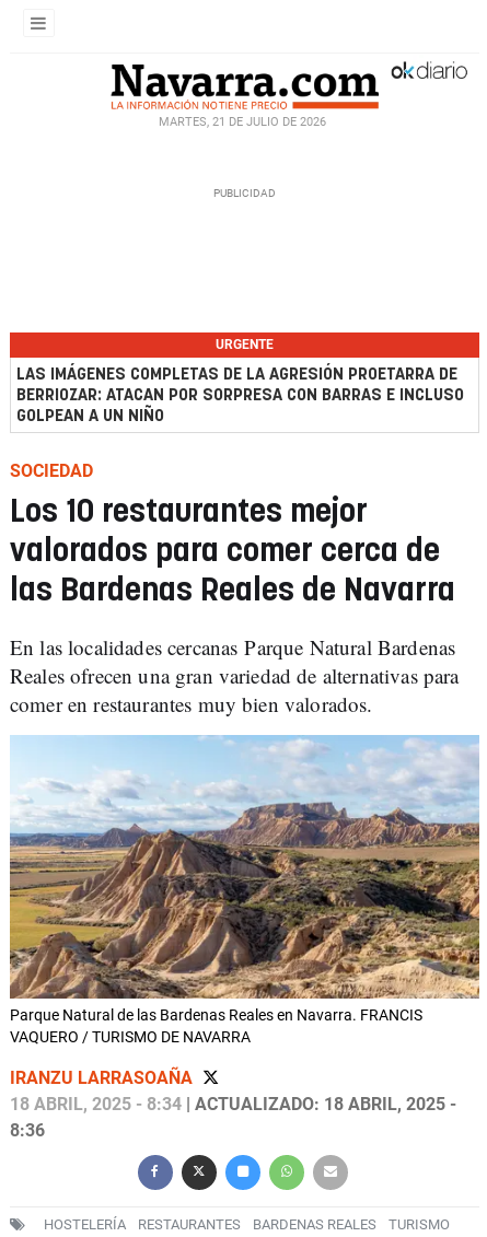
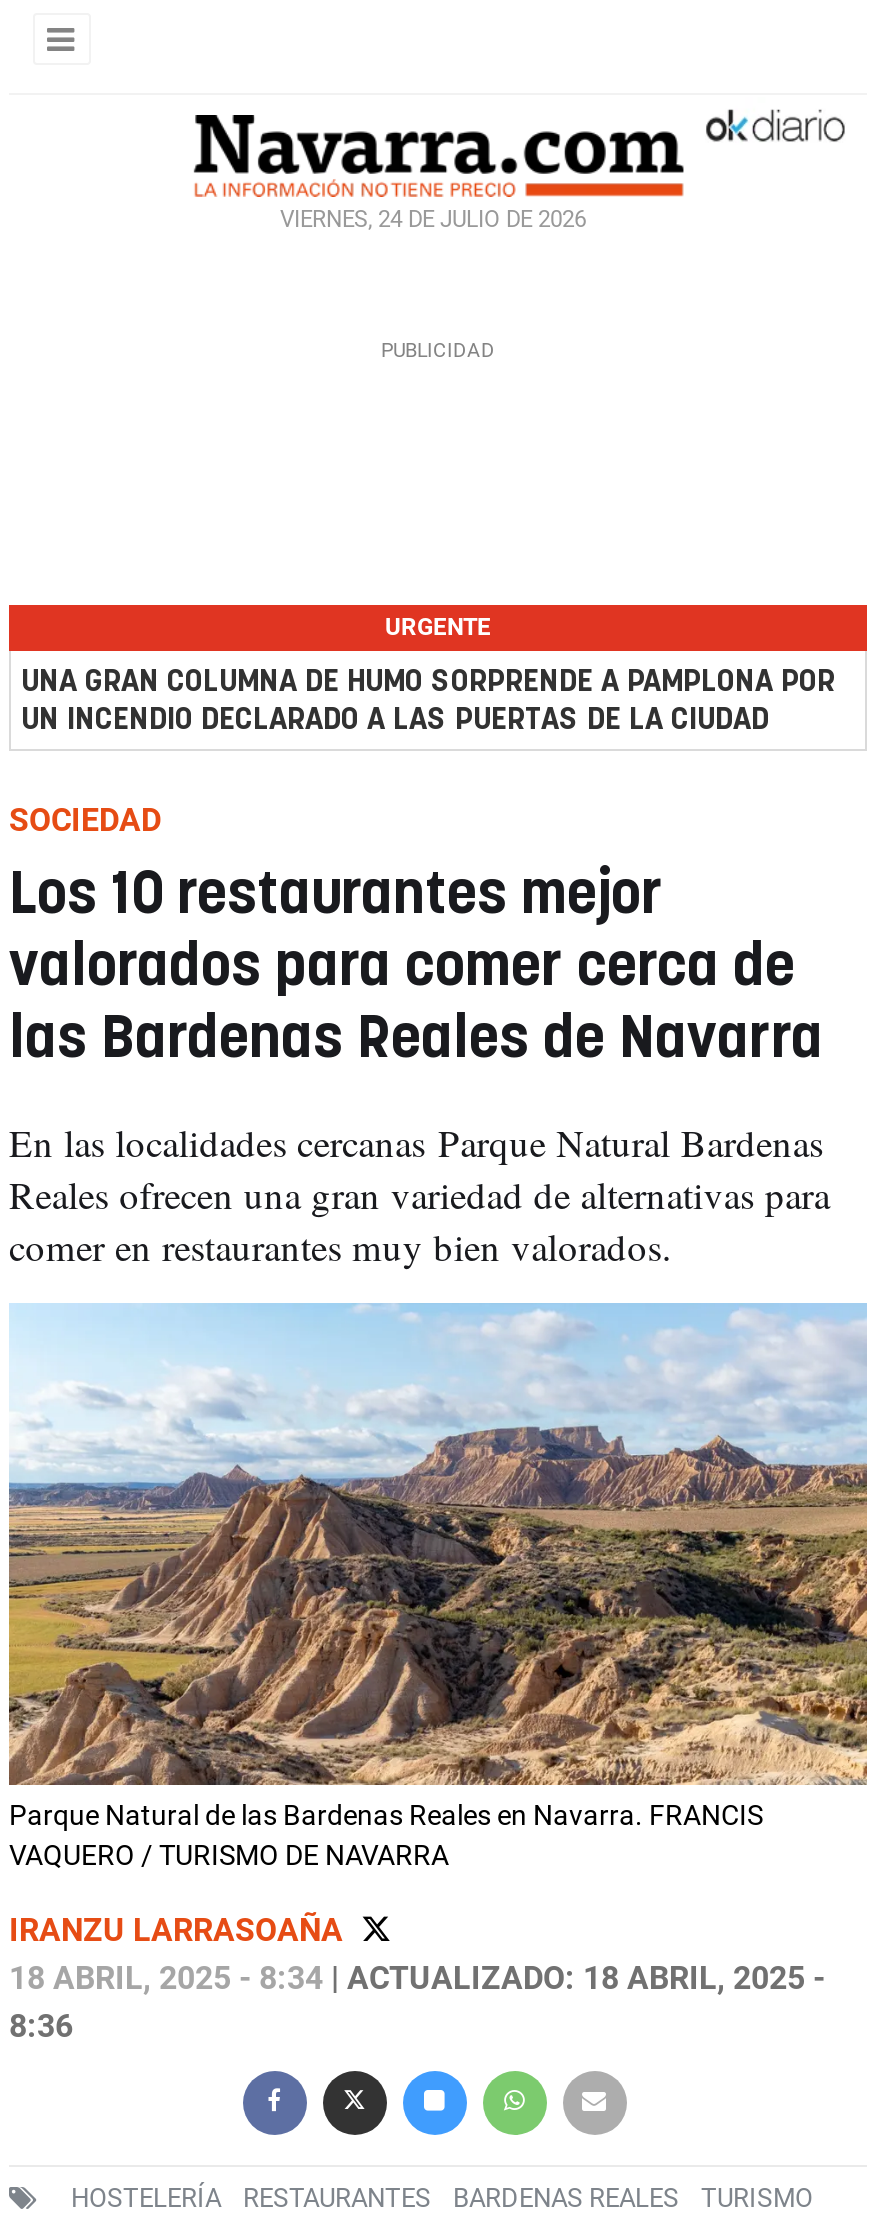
[158,115,326,129] MARTES, 21 DE JULIO DE 2026 -> [280,207,586,233] VIERNES, 24 DE JULIO DE 2026
[16,366,464,424] LAS IMÁGENES COMPLETAS DE LA AGRESIÓN PROETARRA DE | BERRIOZAR: ATACAN POR SORPRESA CON BARRAS E INCLUSO | GOLPEAN A UN NIÑO -> [21,667,835,735] UNA GRAN COLUMNA DE HUMO SORPRENDE A PAMPLONA POR | UN INCENDIO DECLARADO A LAS PUERTAS DE LA CIUDAD

